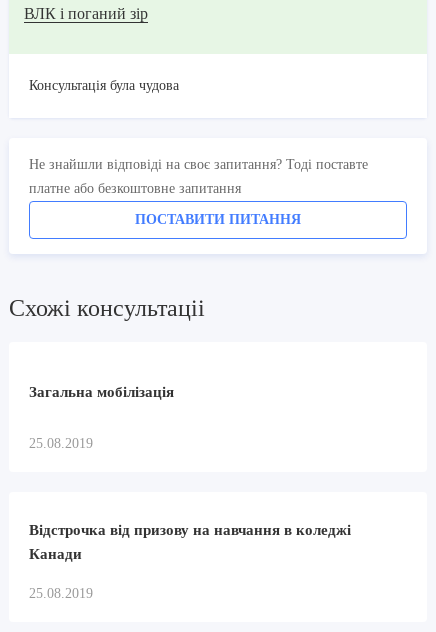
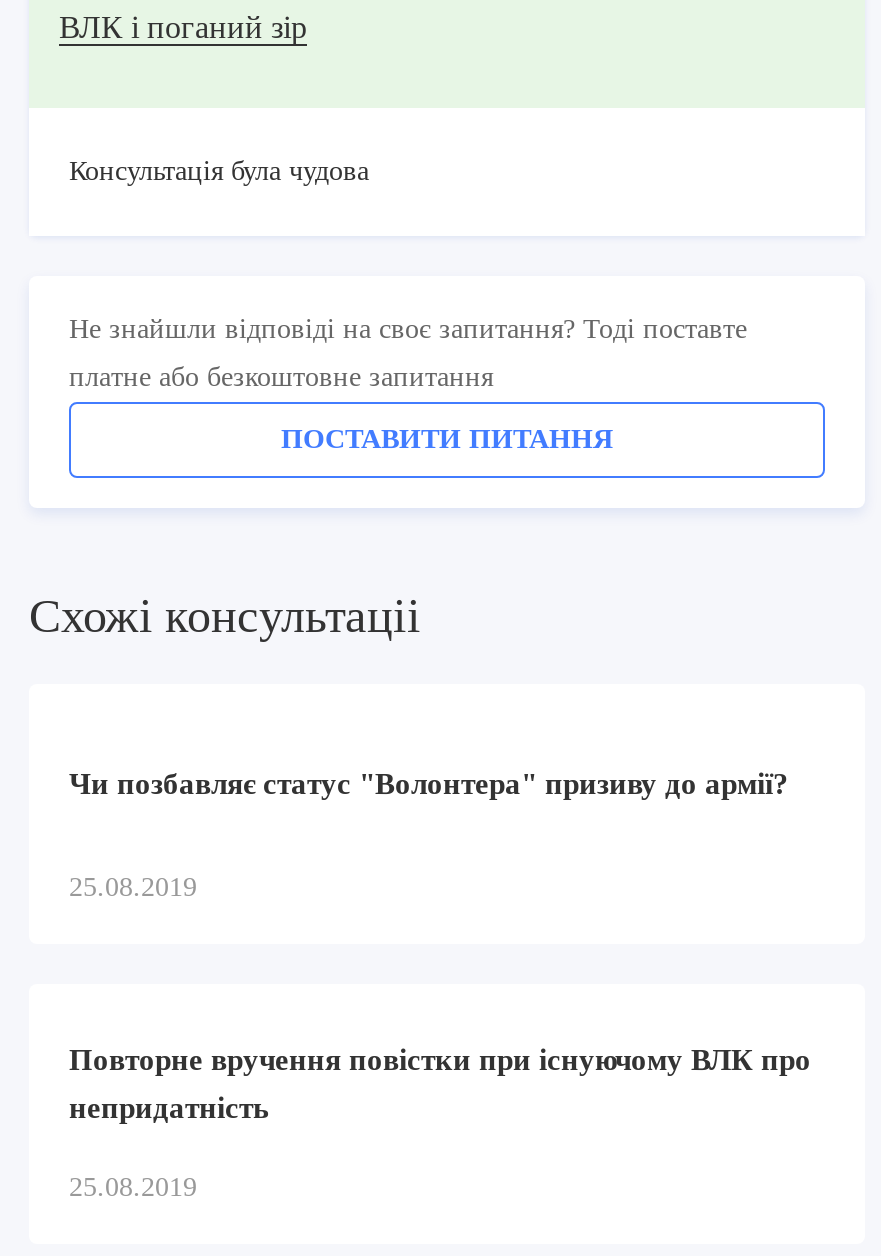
[29,384,174,400] Загальна мобілізація -> [69,768,789,800] Чи позбавляє статус "Волонтера" призиву до армії?
[29,522,351,538] Відстрочка від призову на навчання в коледжі -> [69,1044,811,1076] Повторне вручення повістки при існуючому ВЛК про
[29,546,82,562] Канади -> [69,1092,269,1124] непридатність

